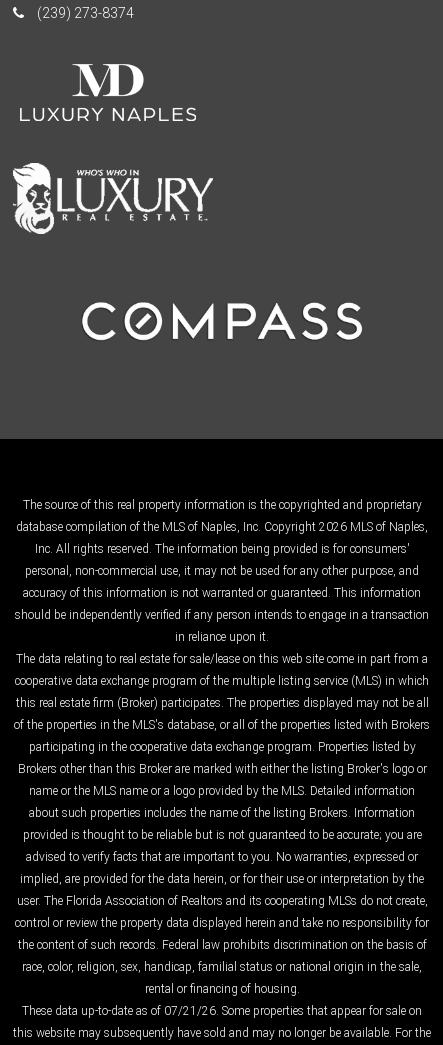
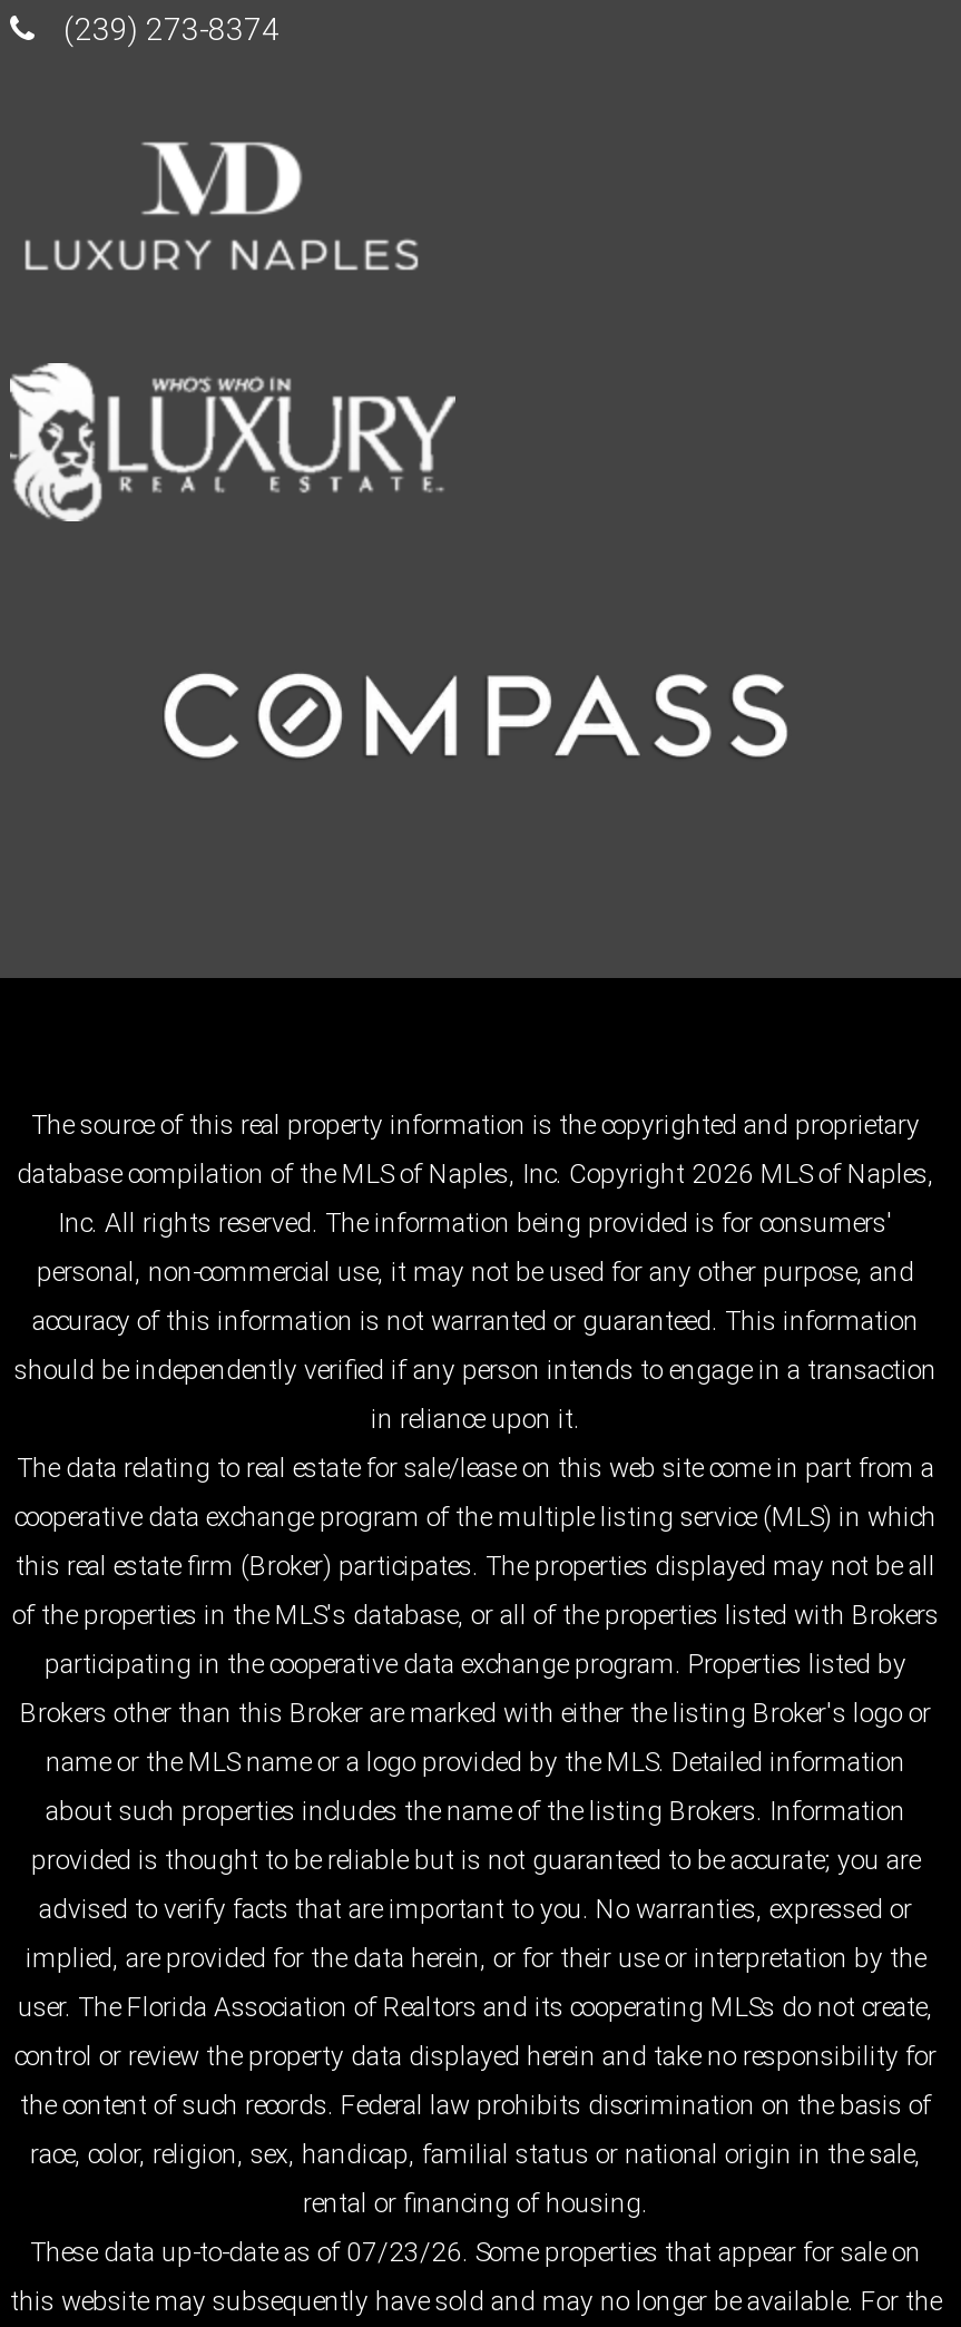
[22,1004,422,1018] These data up-to-date as of 07/21/26. Some properties that appear for sale on -> [30,2237,921,2268] These data up-to-date as of 07/23/26. Some properties that appear for sale on

